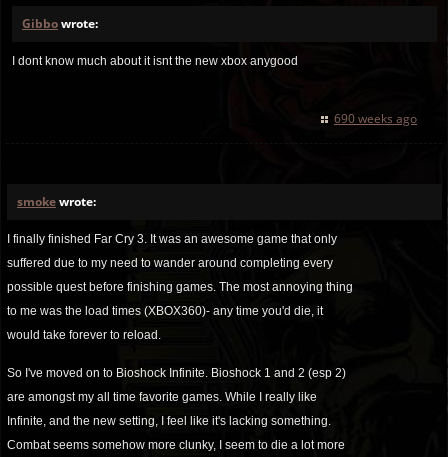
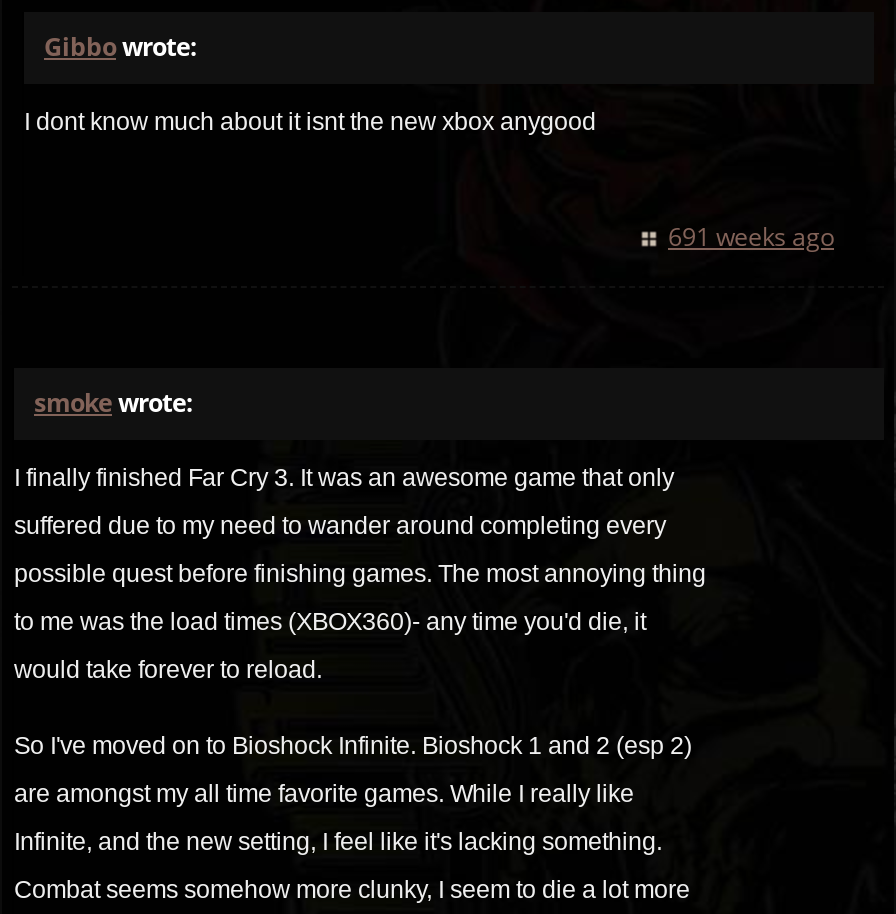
[334,110,417,127] 690 weeks ago -> [668,220,834,254] 691 weeks ago

